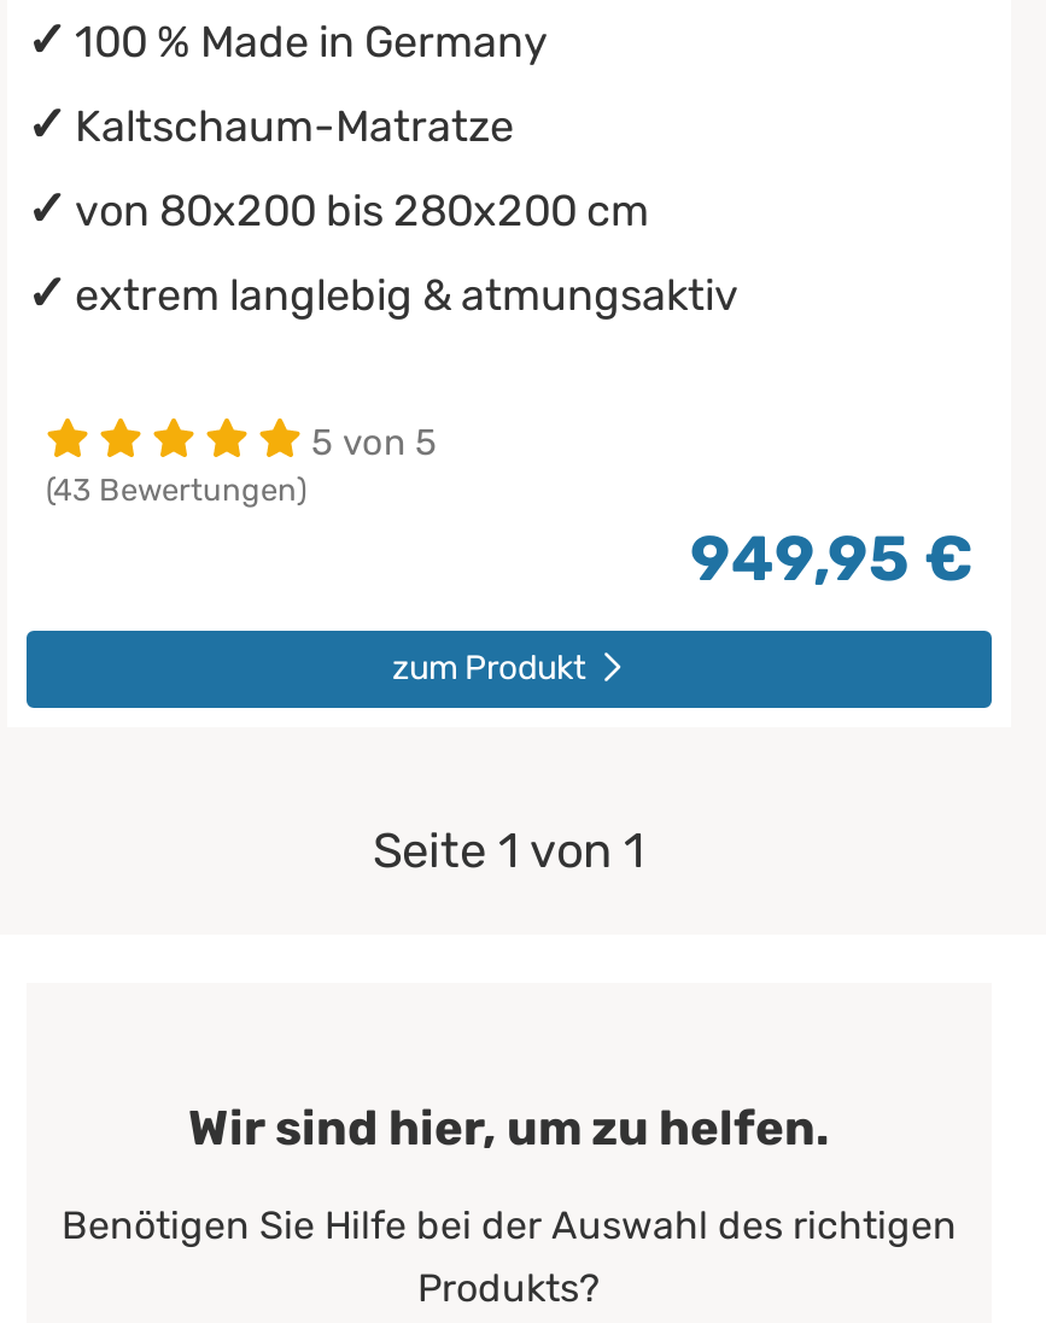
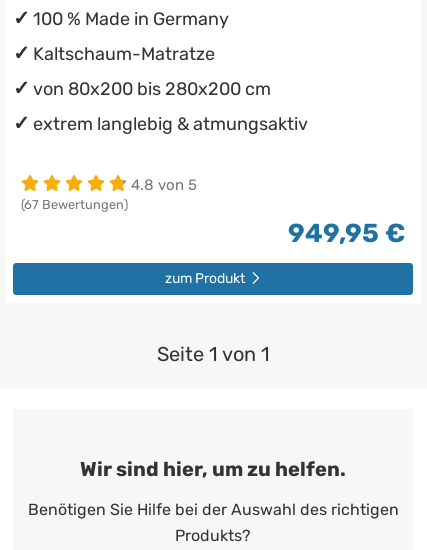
[311,420,437,464] 5 von 5 -> [131,176,197,194] 4.8 von 5
[46,471,306,507] (43 Bewertungen) -> [21,197,128,212] (67 Bewertungen)

